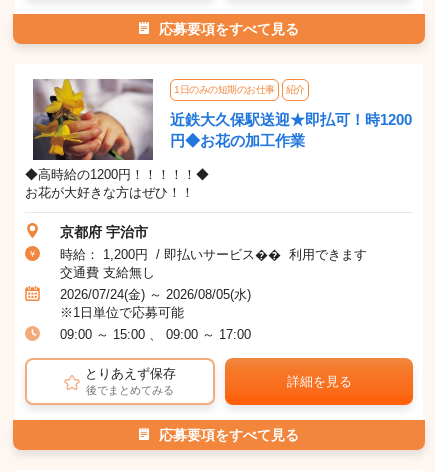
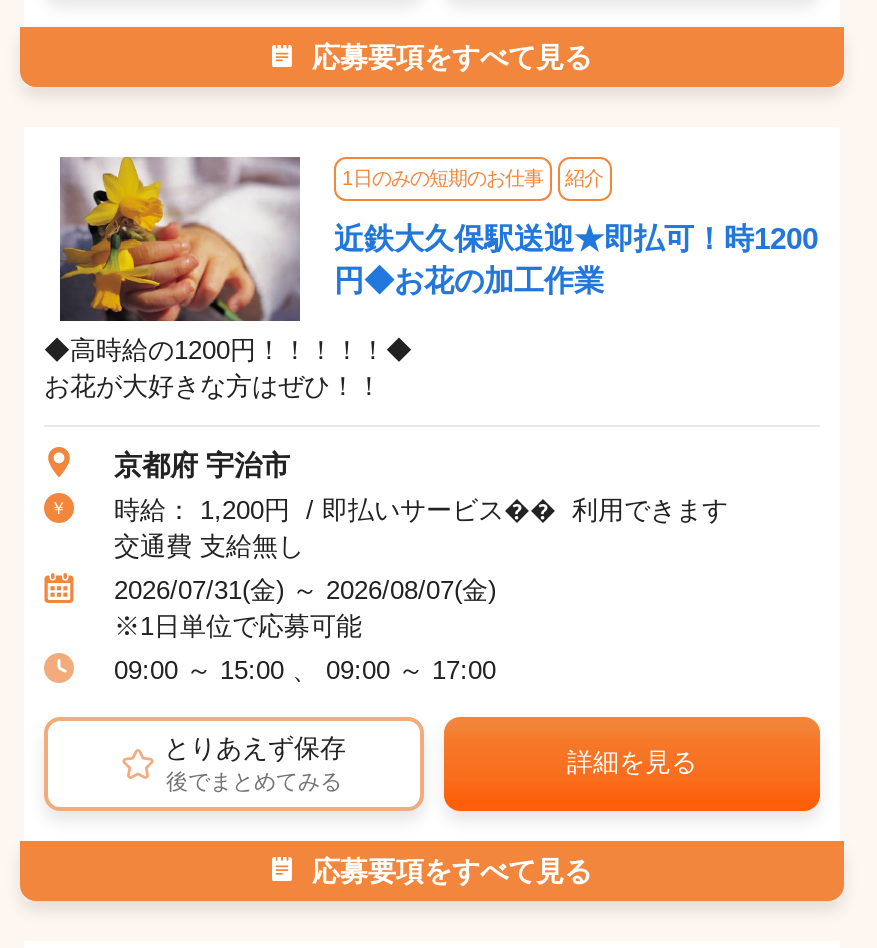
[60,287,251,302] 2026/07/24(金) ～ 2026/08/05(水) -> [114,574,496,604] 2026/07/31(金) ～ 2026/08/07(金)

